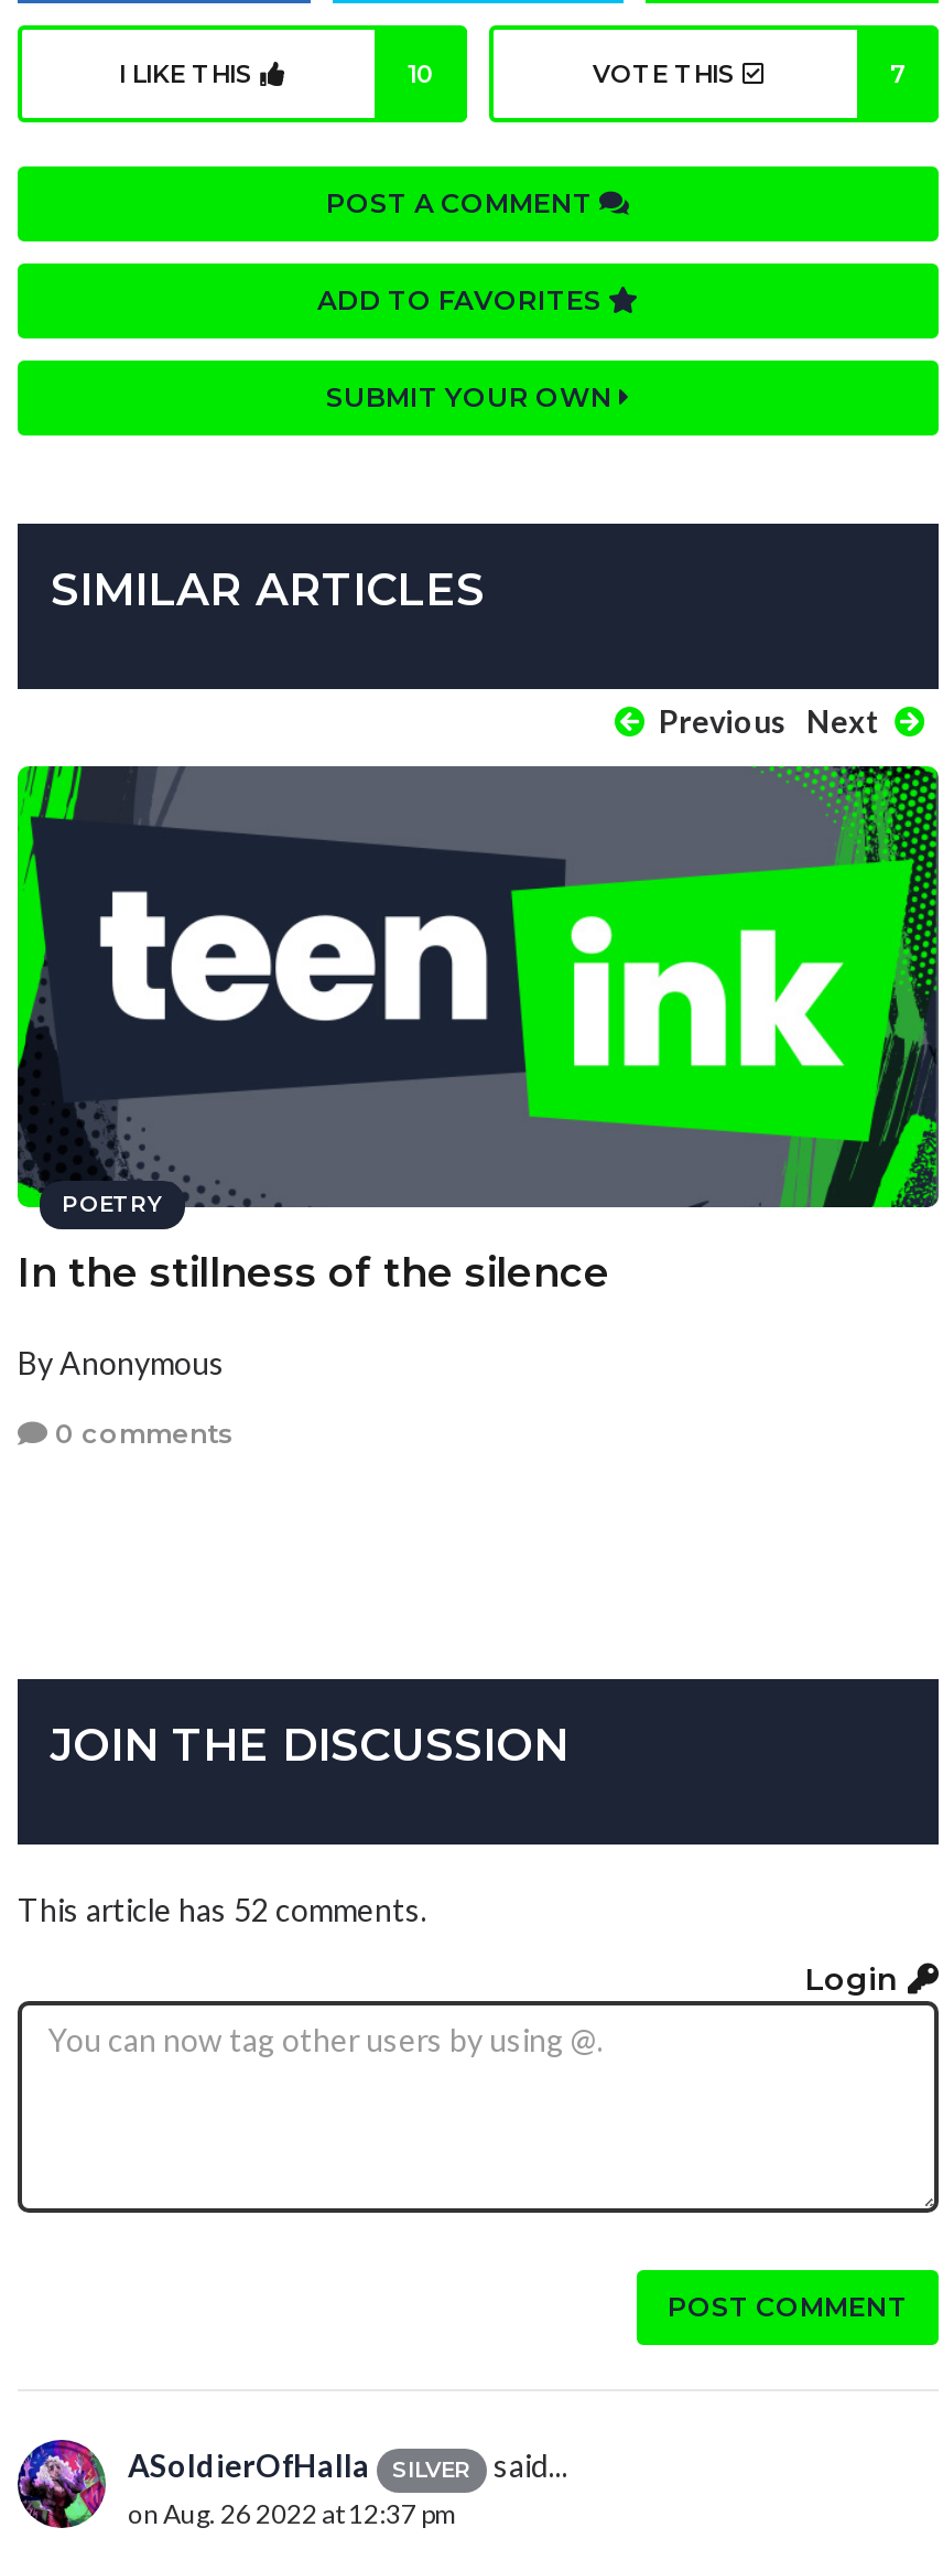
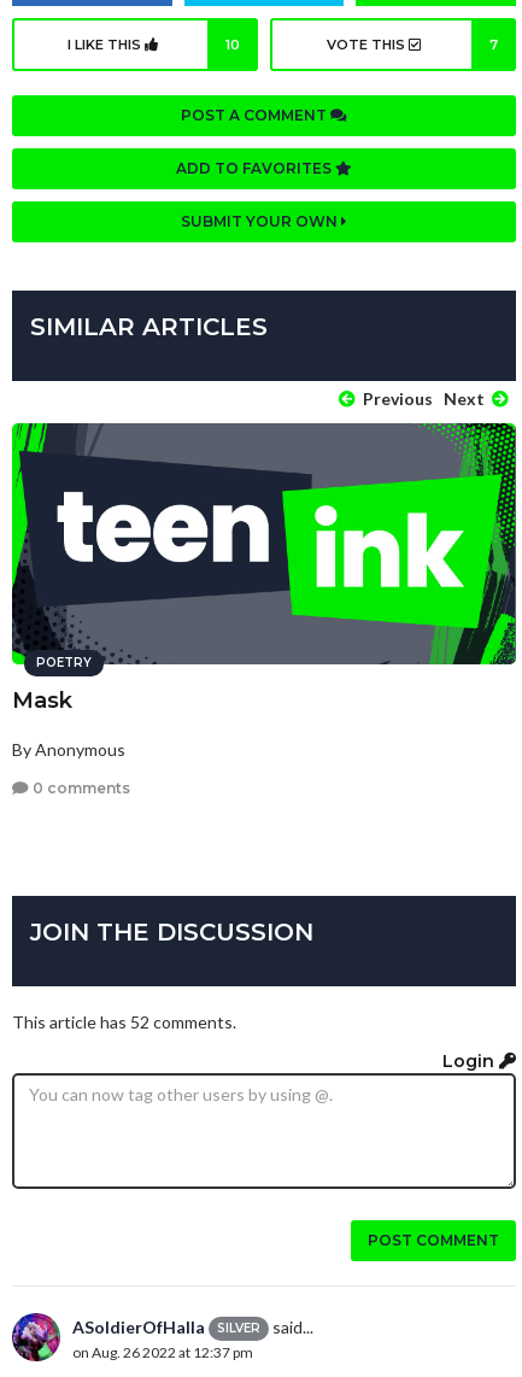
[18,1250,610,1299] In the stillness of the silence -> [12,688,72,714] Mask

